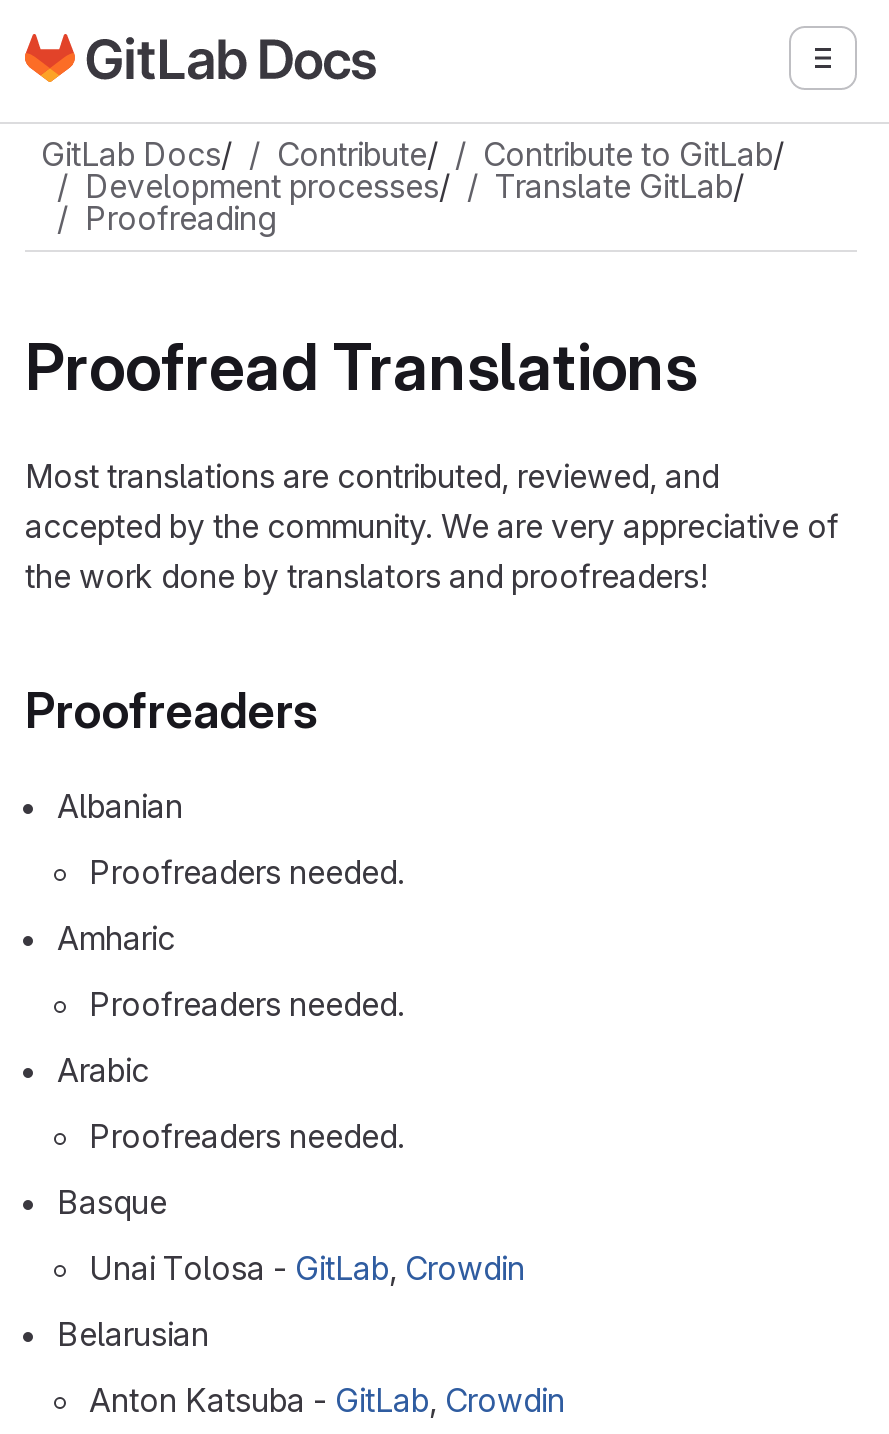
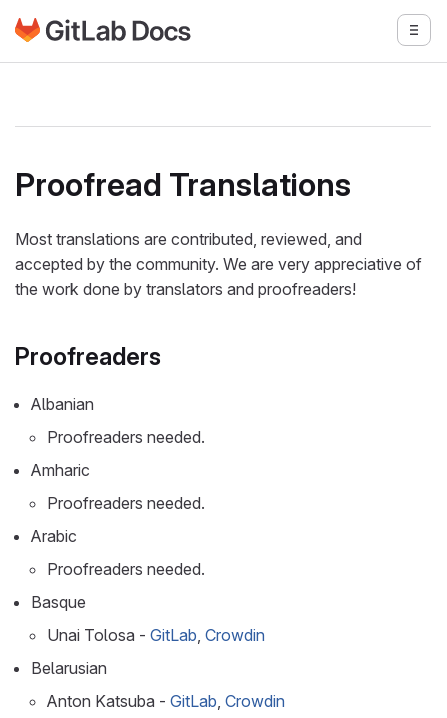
[41,134,785,238] GitLab Docs/ | Contribute/ | Contribute to GitLab/ | Development processes/ | Translate GitLab/ | Proofreading -> none

